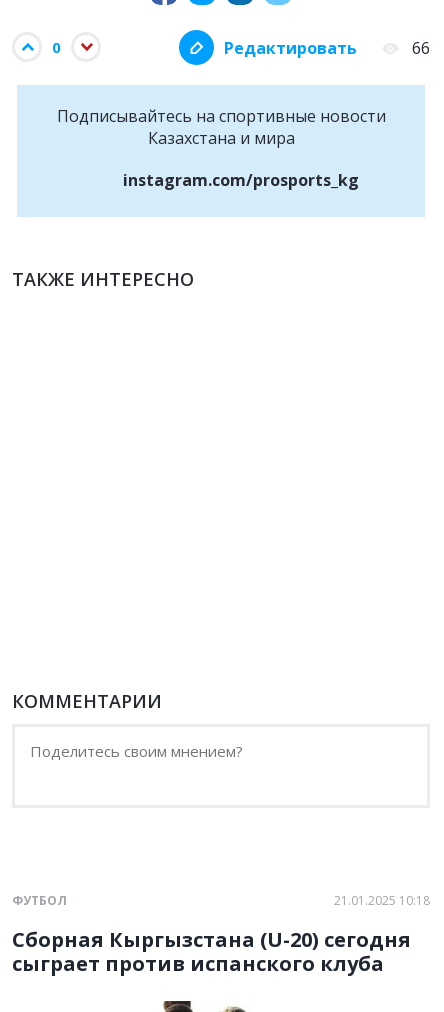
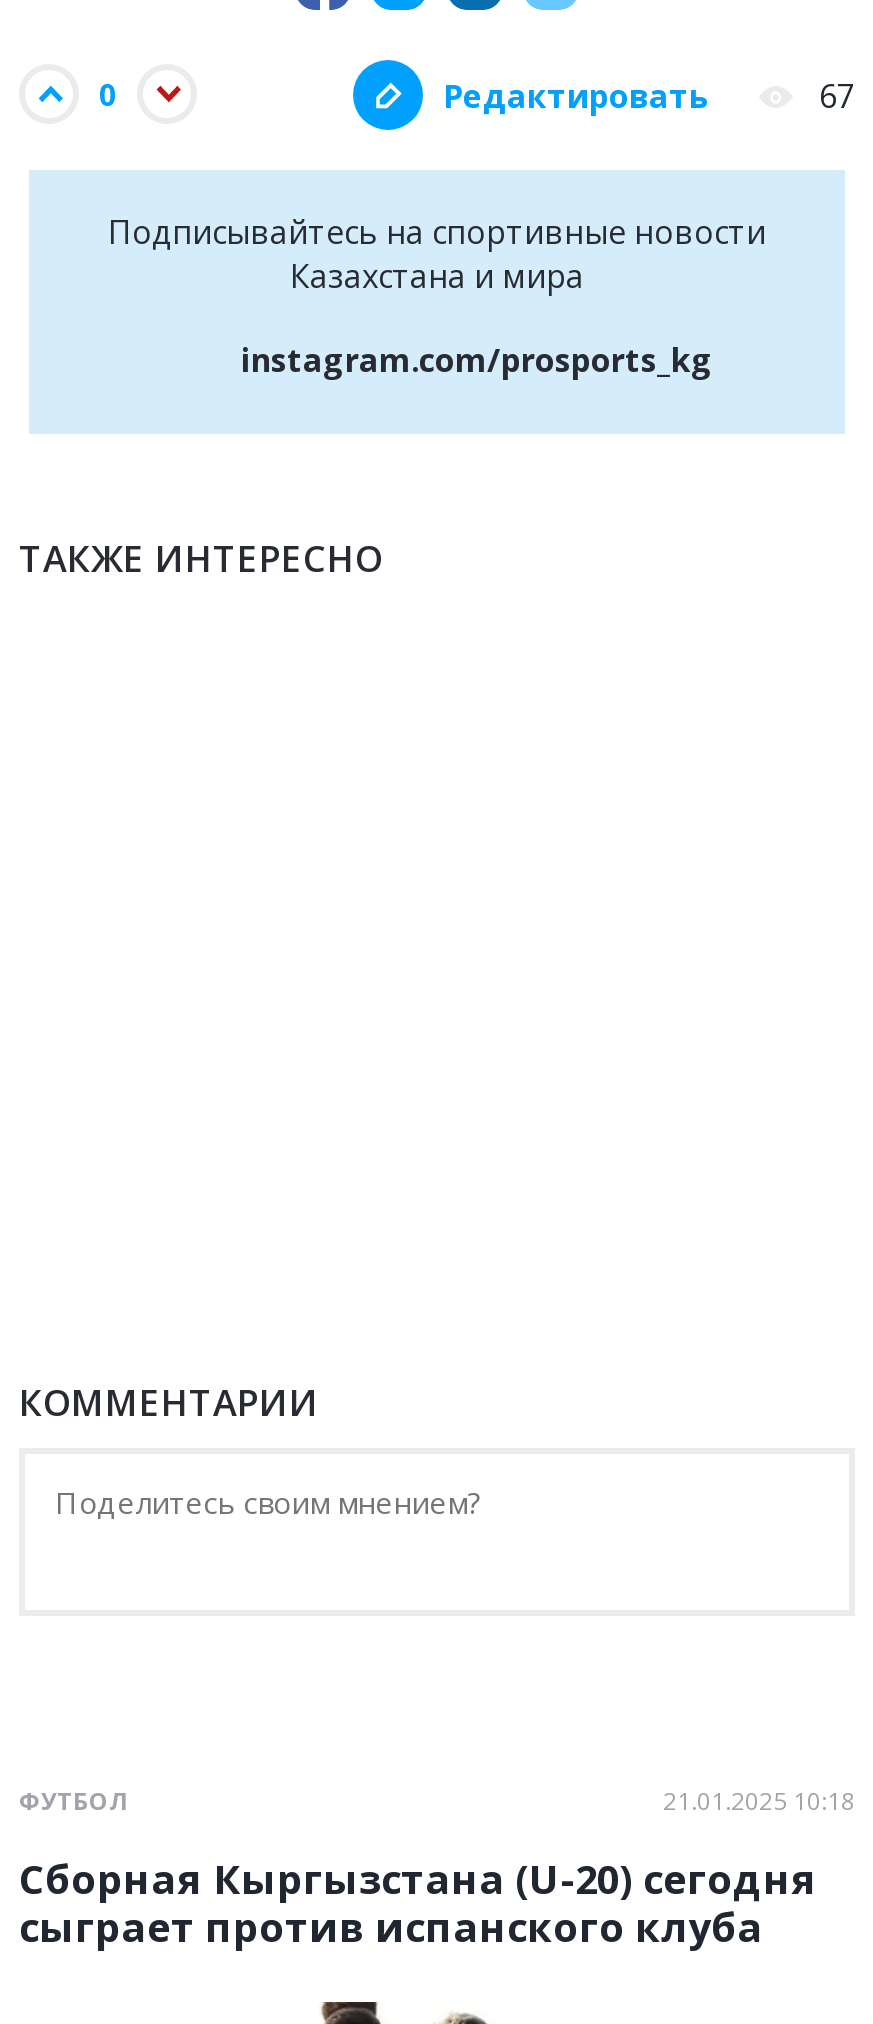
[412,37,430,59] 66 -> [819,74,855,118] 67

